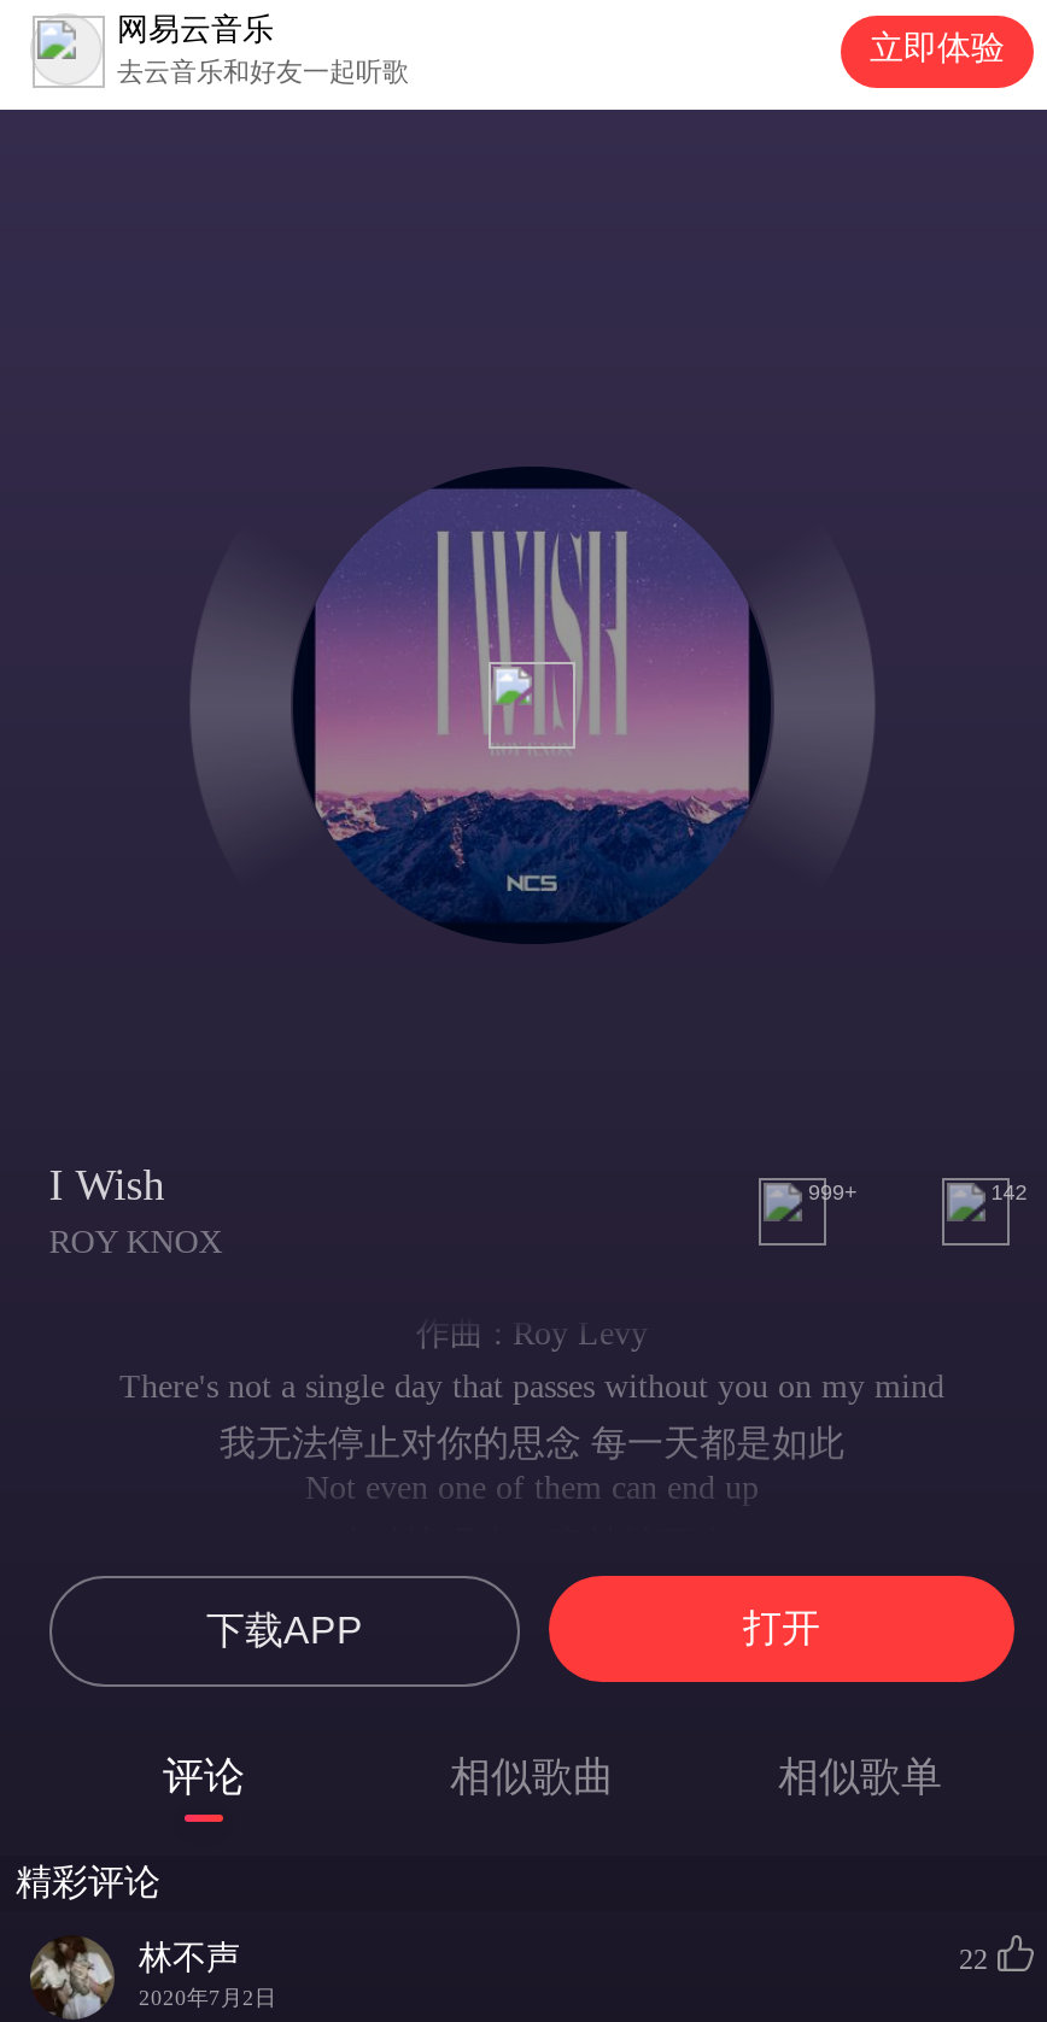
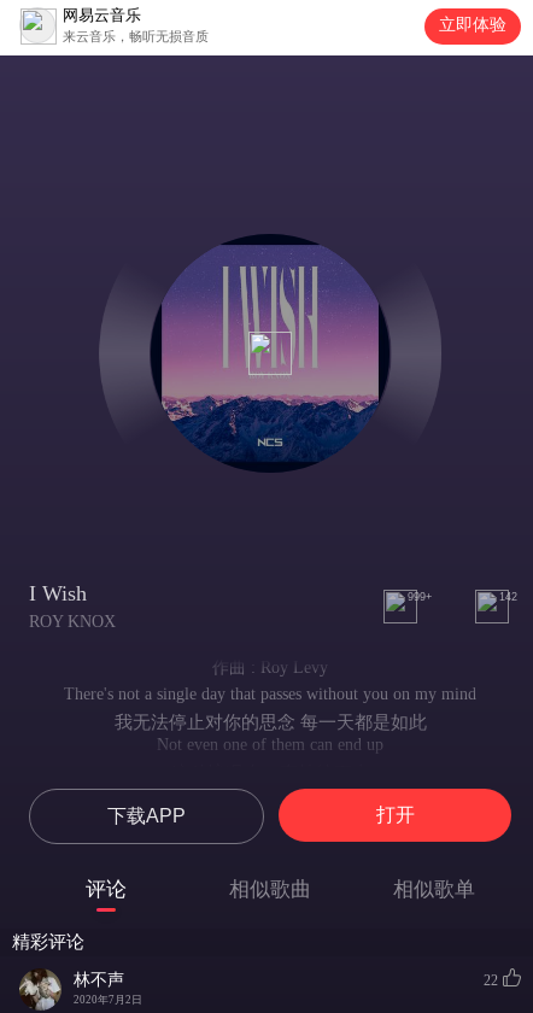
[117,57,409,86] 去云音乐和好友一起听歌 -> [63,29,209,43] 来云音乐，畅听无损音质

